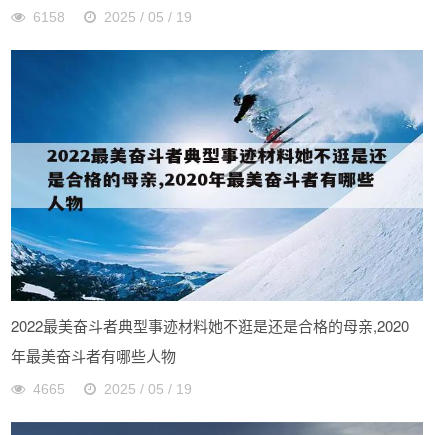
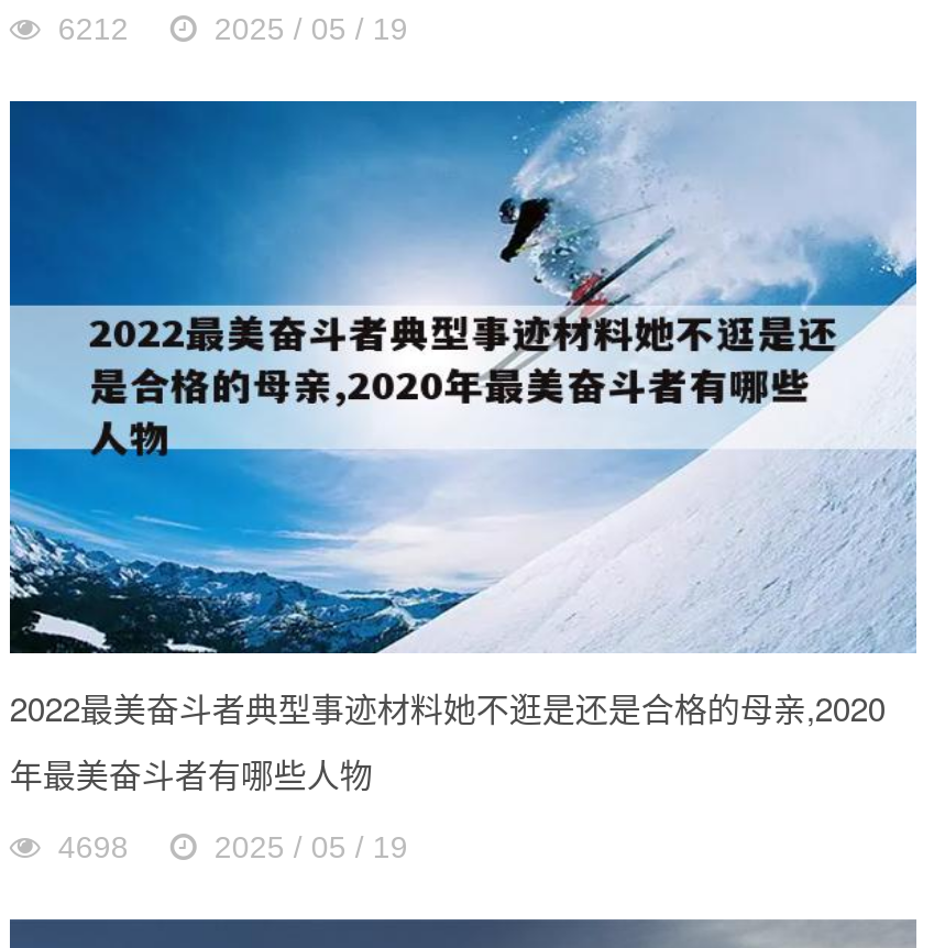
[33,9,65,25] 6158 -> [58,12,128,47] 6212
[33,381,65,397] 4665 -> [58,830,128,865] 4698

